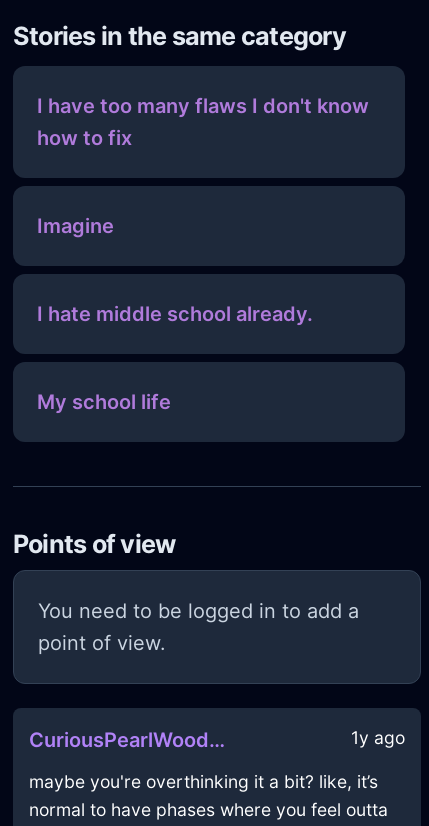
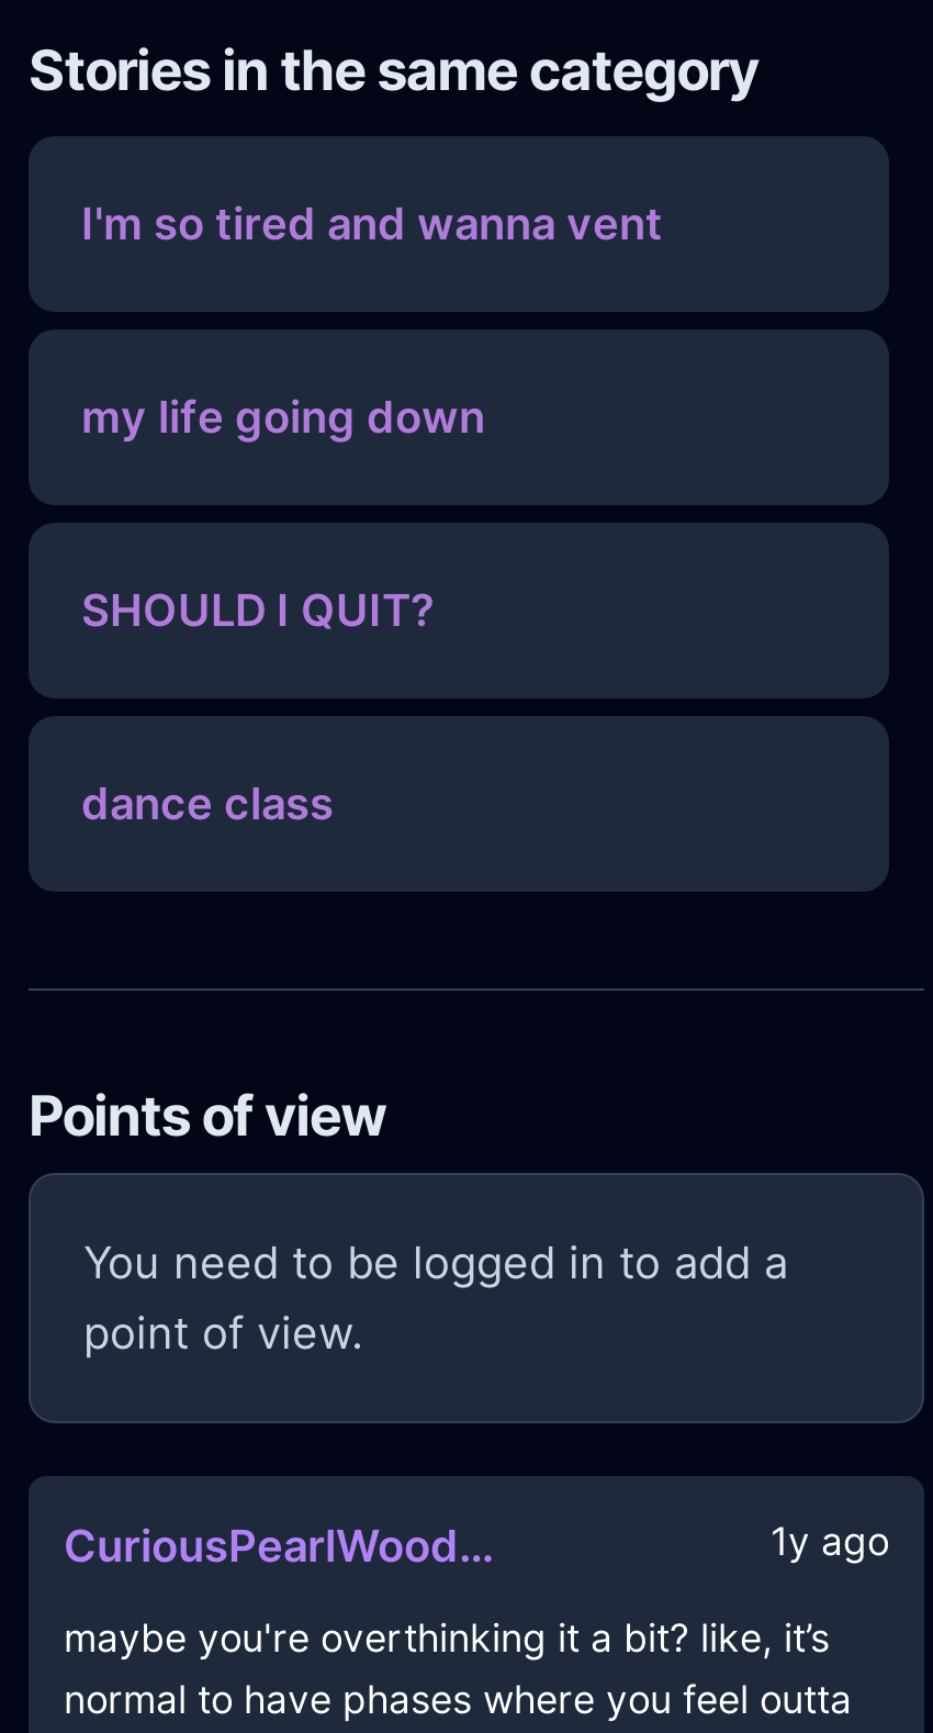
[37,94,369,150] I have too many flaws I don't know | how to fix -> [81,199,663,251] I'm so tired and wanna vent
[37,214,114,238] Imagine -> [81,392,485,445] my life going down
[37,302,313,326] I hate middle school already. -> [81,585,435,638] SHOULD I QUIT?
[37,390,171,414] My school life -> [81,778,334,831] dance class

